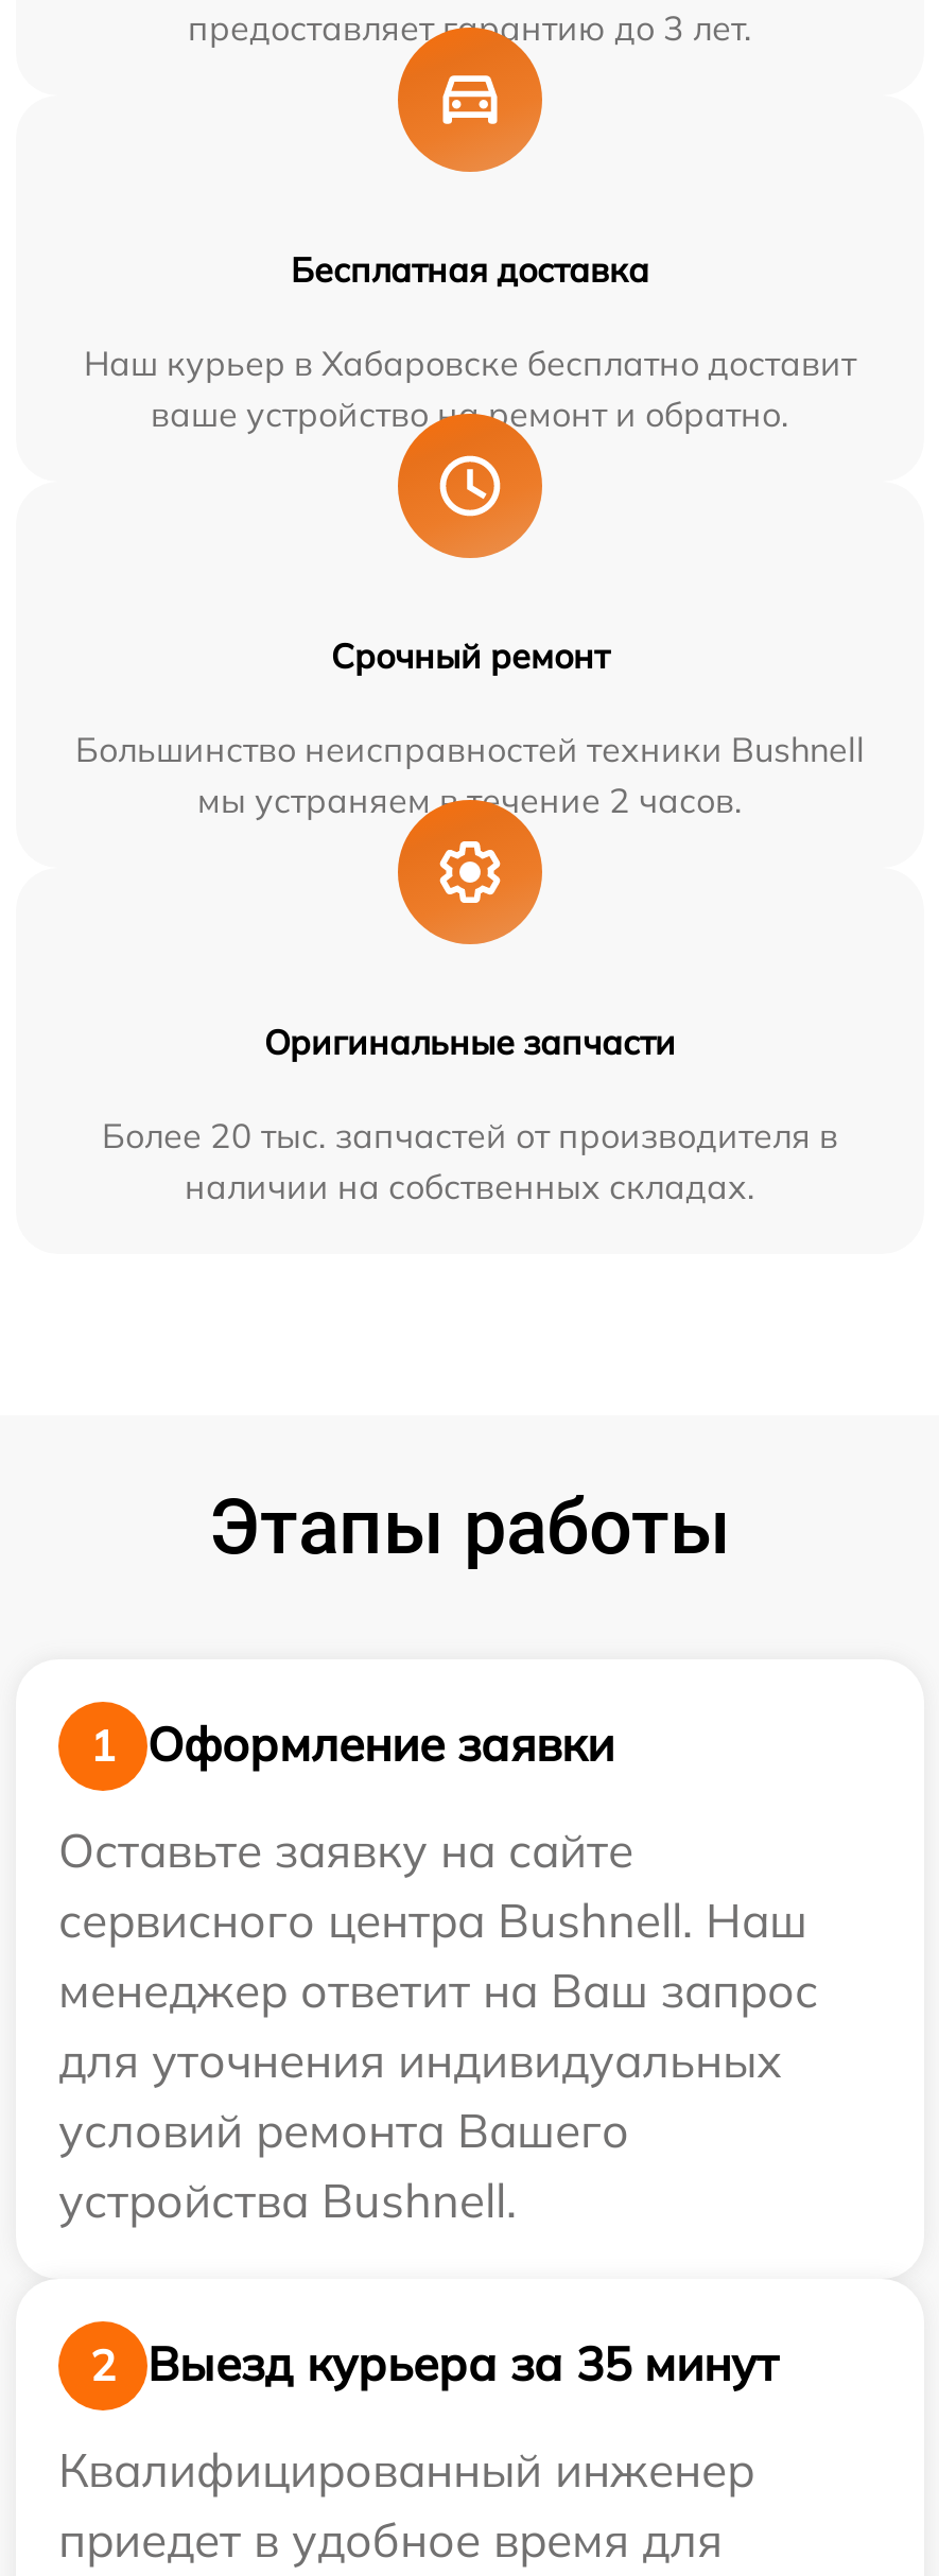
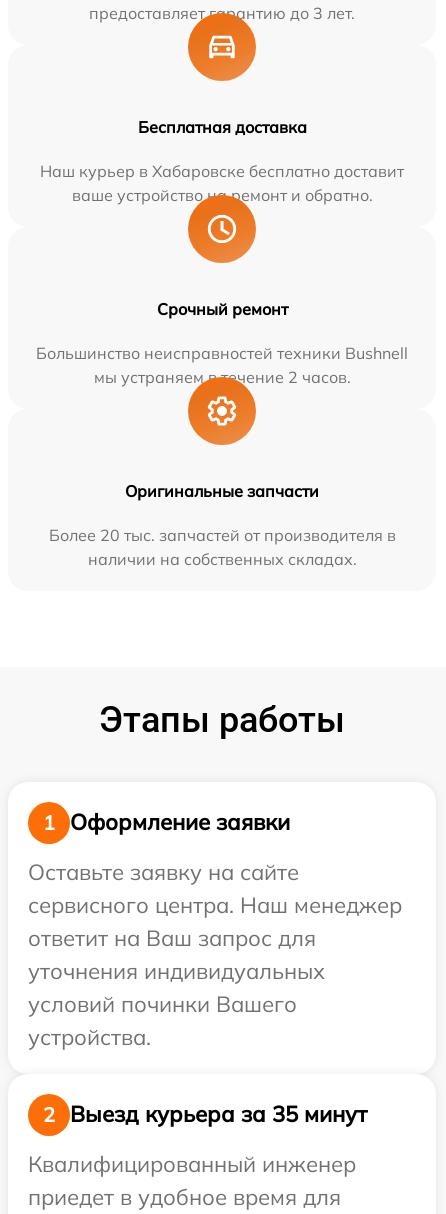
[58,1890,818,2229] сервисного центра Bushnell. Наш | менеджер ответит на Ваш запрос | для уточнения индивидуальных | условий ремонта Вашего | устройства Bushnell. -> [28,891,402,1051] сервисного центра. Наш менеджер | ответит на Ваш запрос для | уточнения индивидуальных | условий починки Вашего | устройства.

